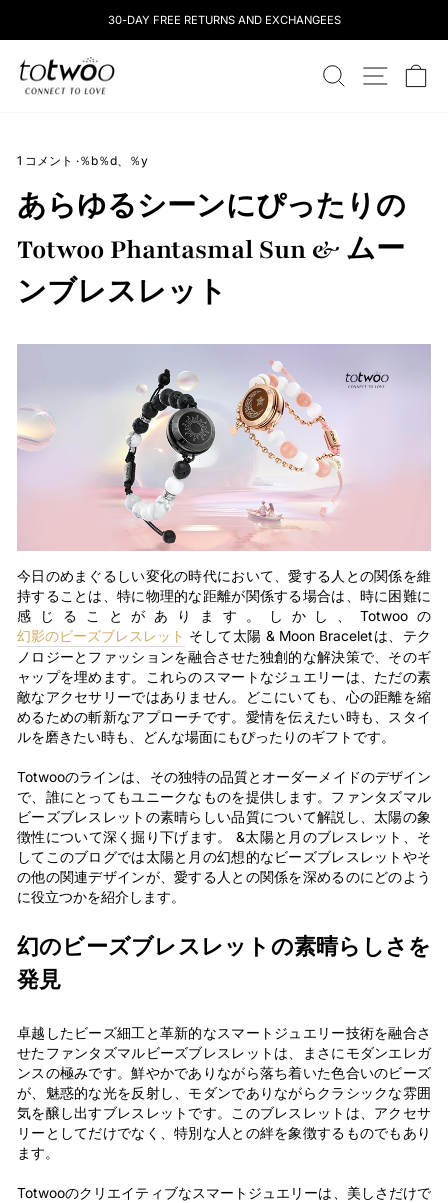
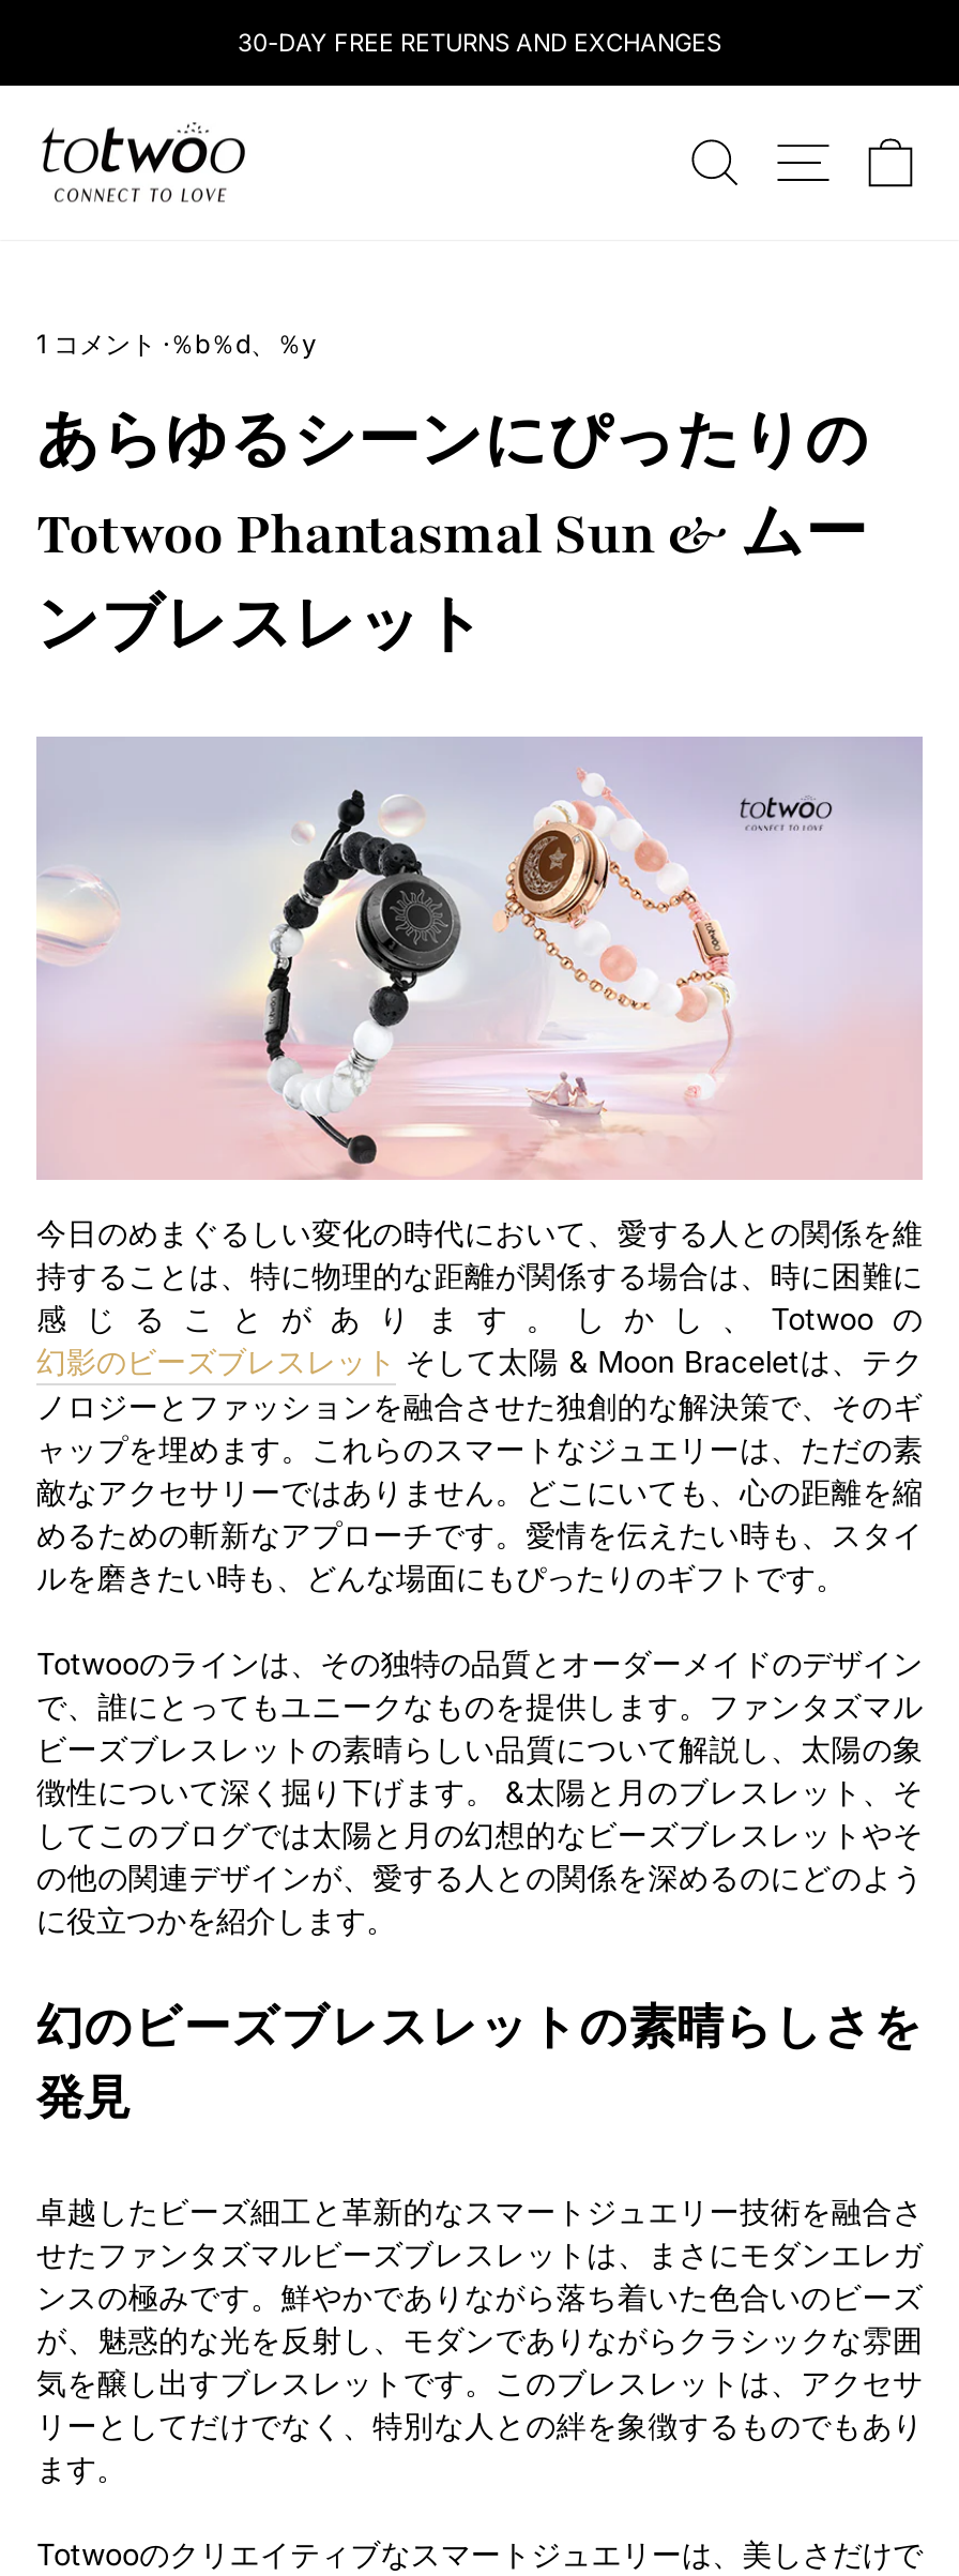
[107,13,340,27] 30-DAY FREE RETURNS AND EXCHANGEES -> [238,28,721,58] 30-DAY FREE RETURNS AND EXCHANGES

